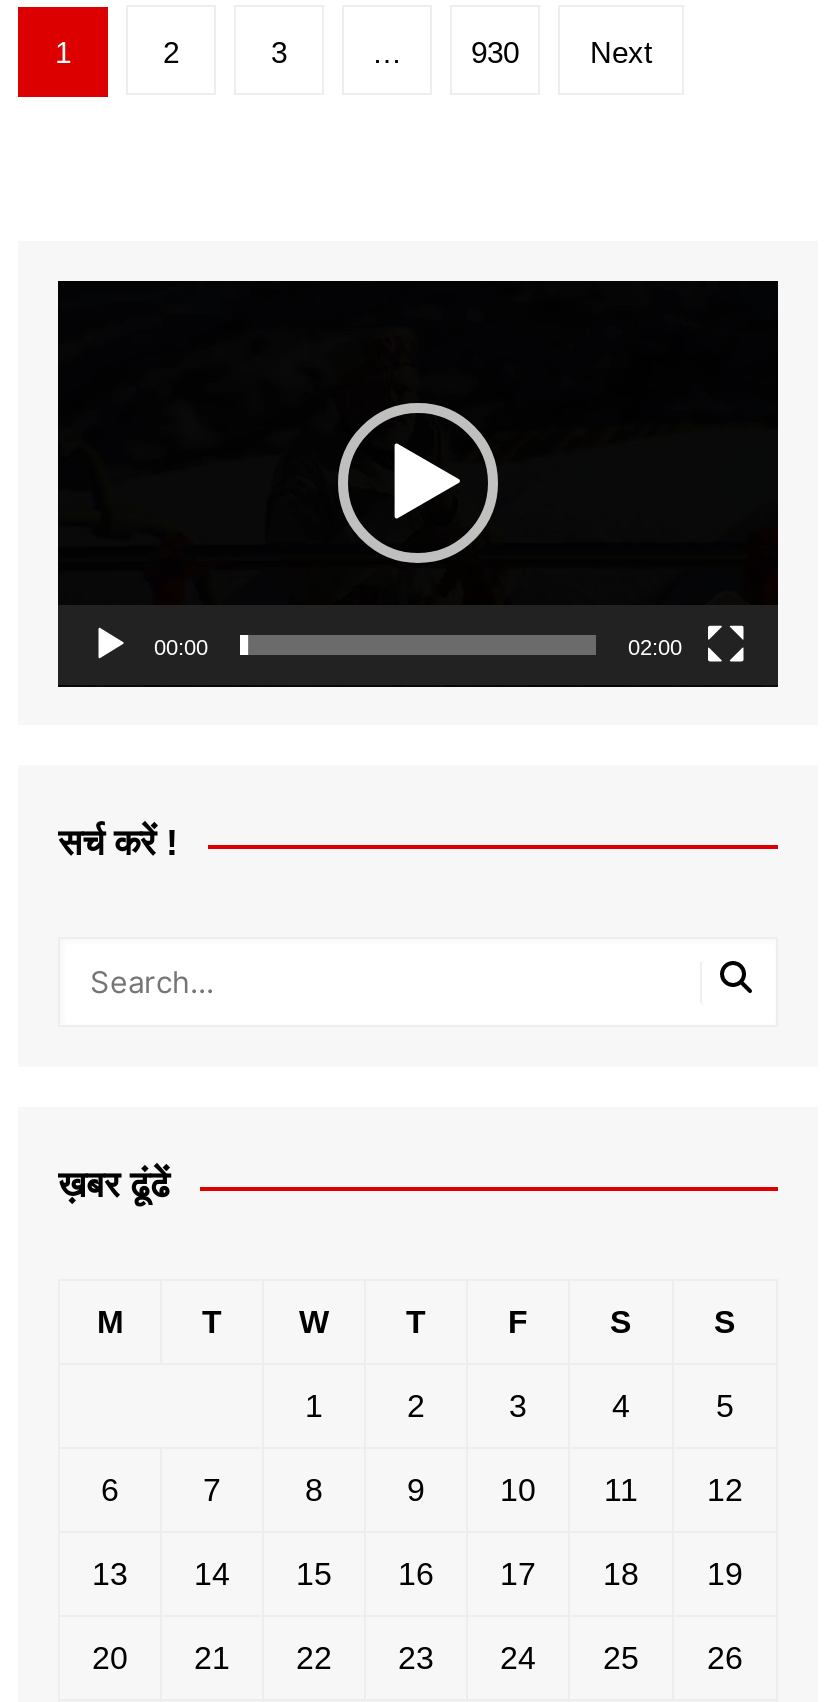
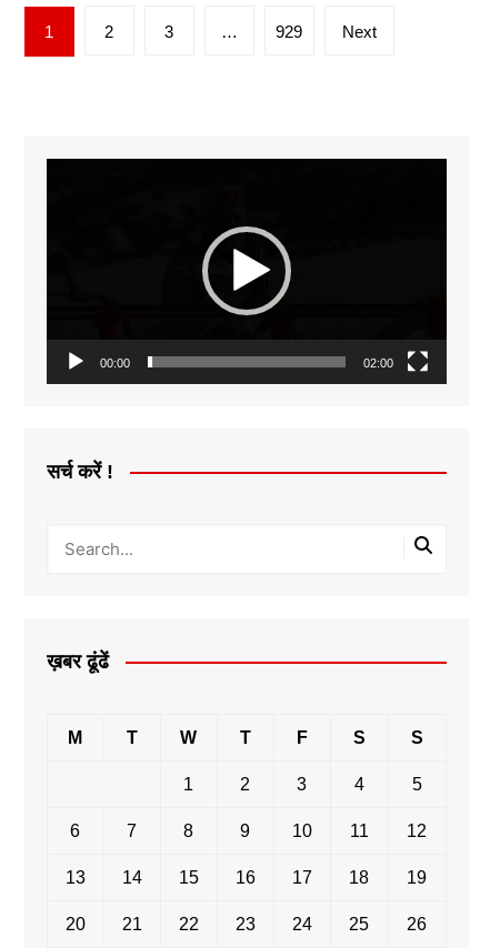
[471,34,519,68] 930 -> [276,22,303,41] 929

